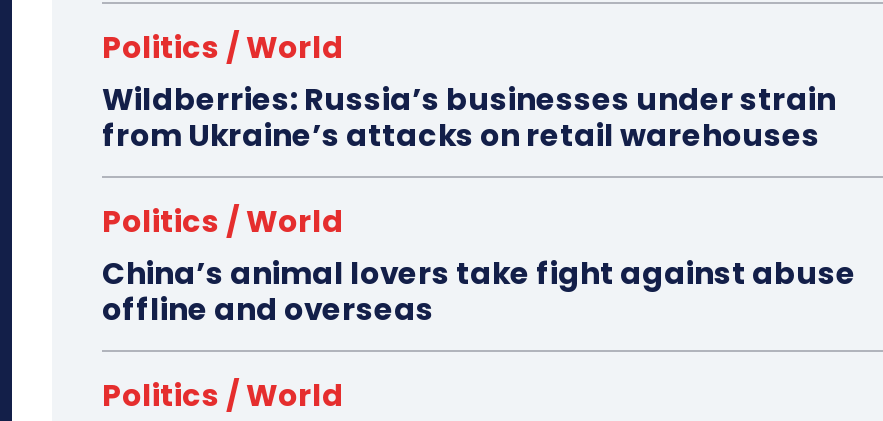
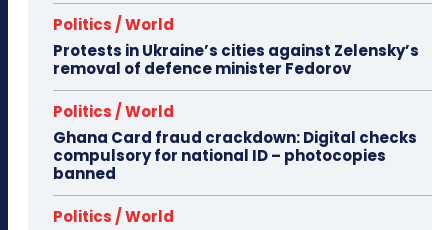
[102,78,836,156] Wildberries: Russia’s businesses under strain | from Ukraine’s attacks on retail warehouses -> [53,40,419,79] Protests in Ukraine’s cities against Zelensky’s | removal of defence minister Fedorov
[102,252,856,330] China’s animal lovers take fight against abuse | offline and overseas -> [53,127,417,184] Ghana Card fraud crackdown: Digital checks | compulsory for national ID – photocopies | banned

